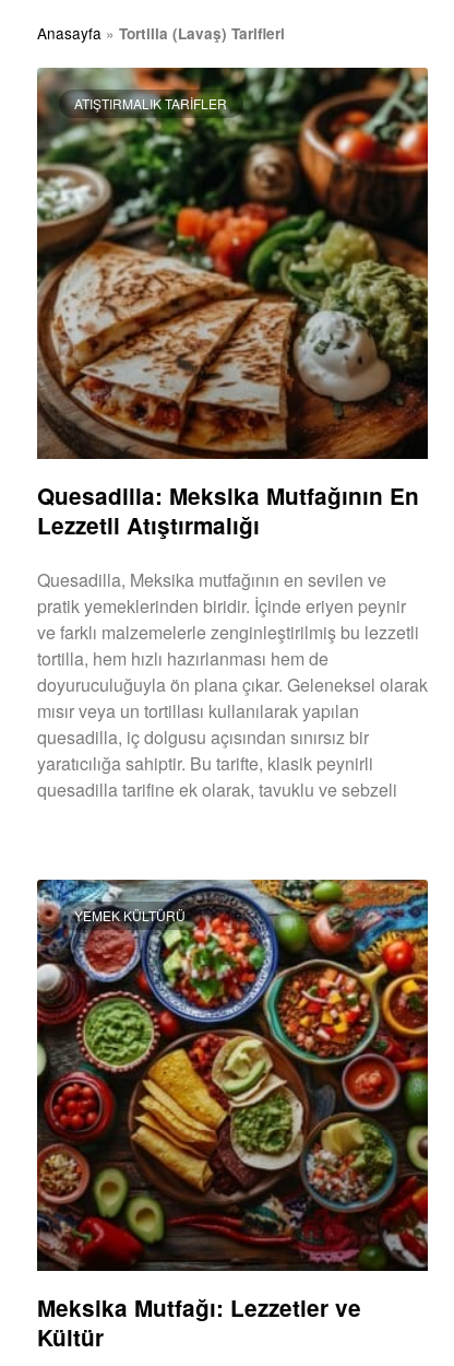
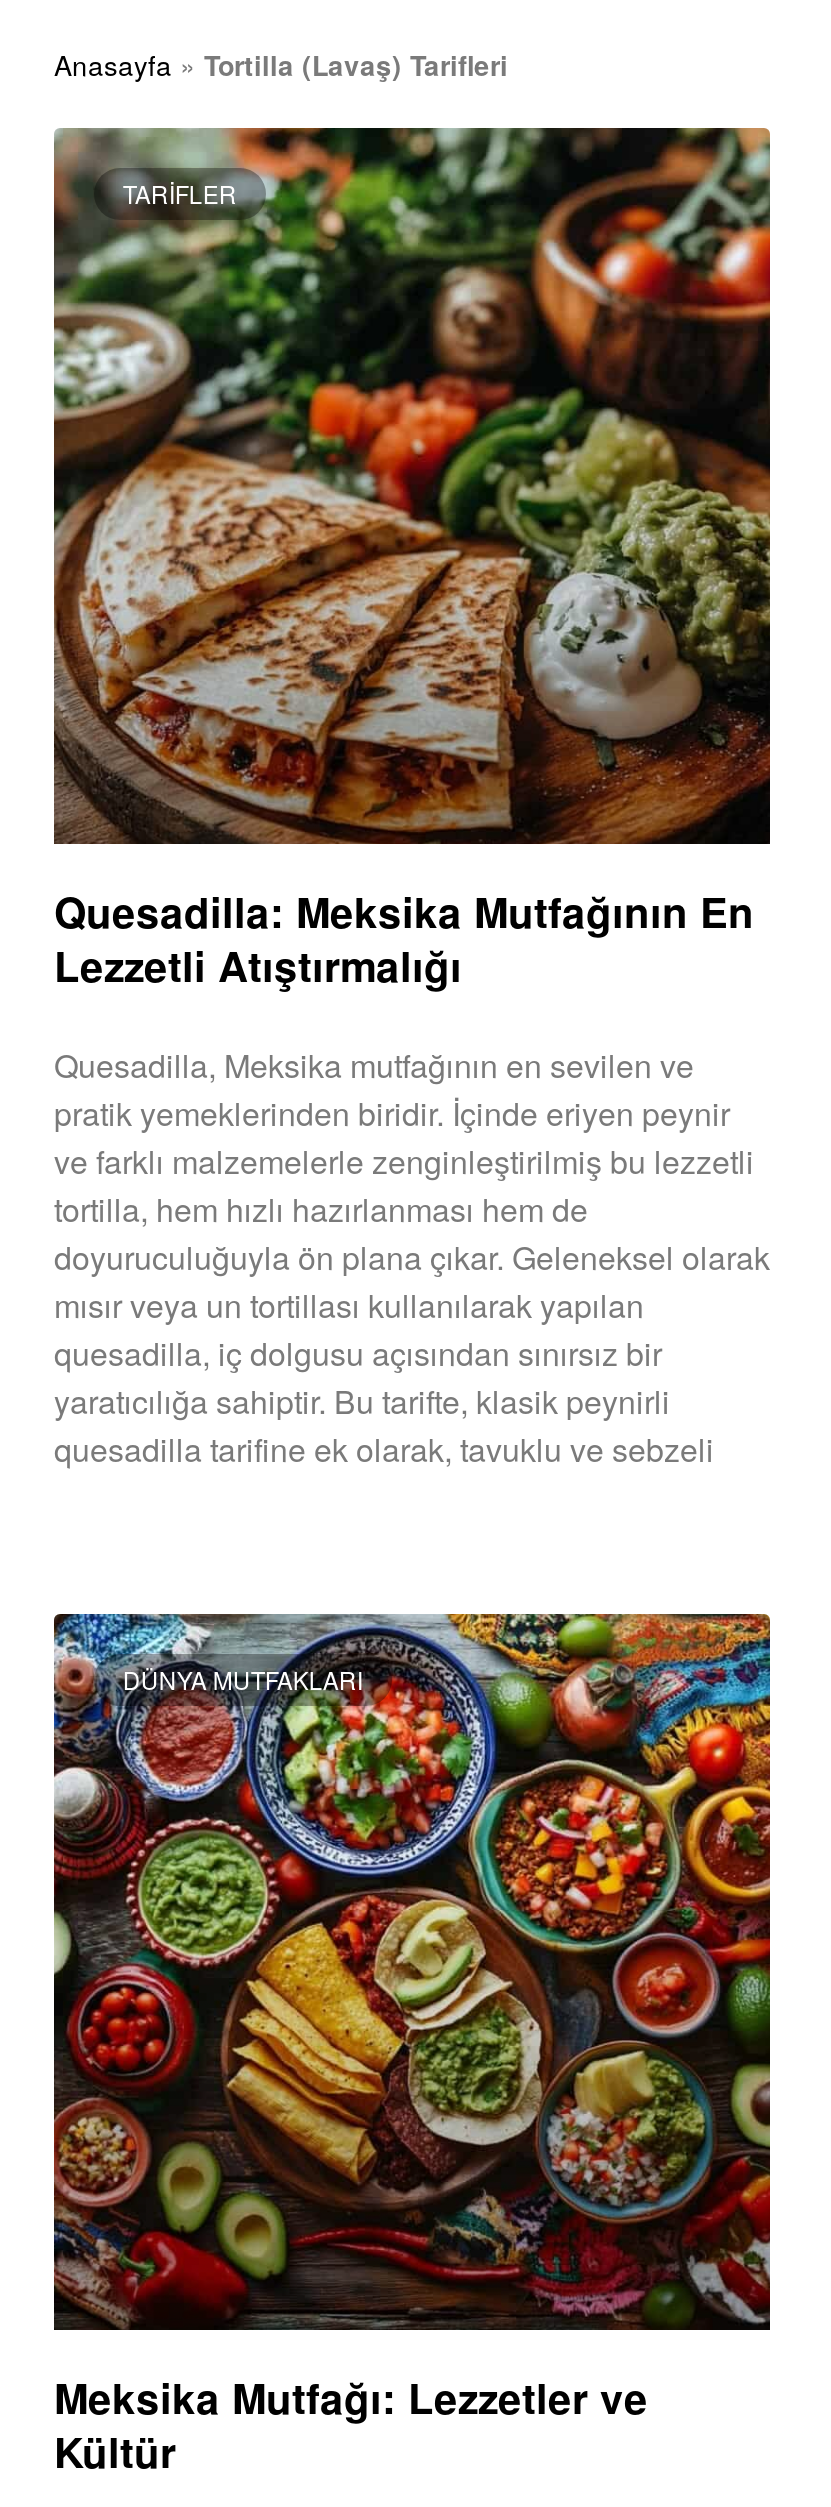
[75,94,227,112] ATIŞTIRMALIK TARIFLER -> [123,176,237,210] TARIFLER
[75,906,186,924] YEMEK KÜLTÜRÜ -> [123,1662,363,1696] DÜNYA MUTFAKLARI

